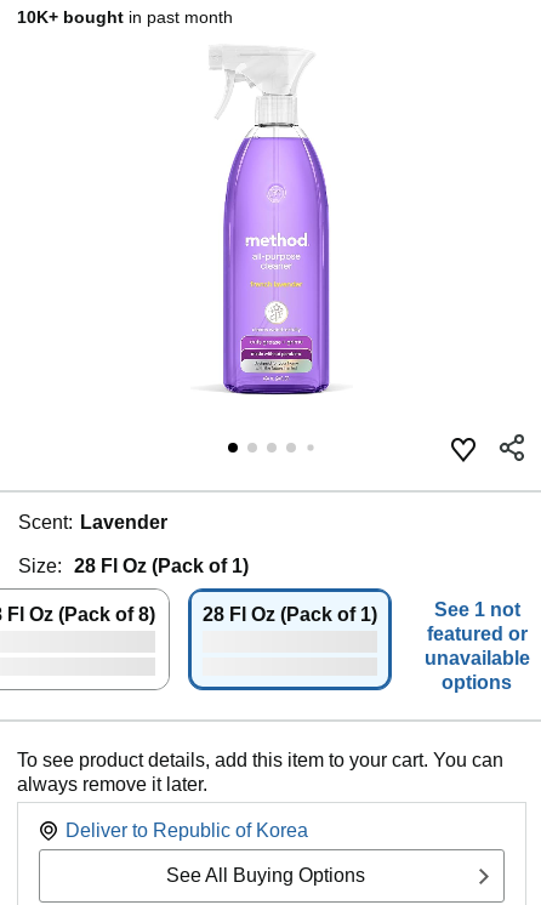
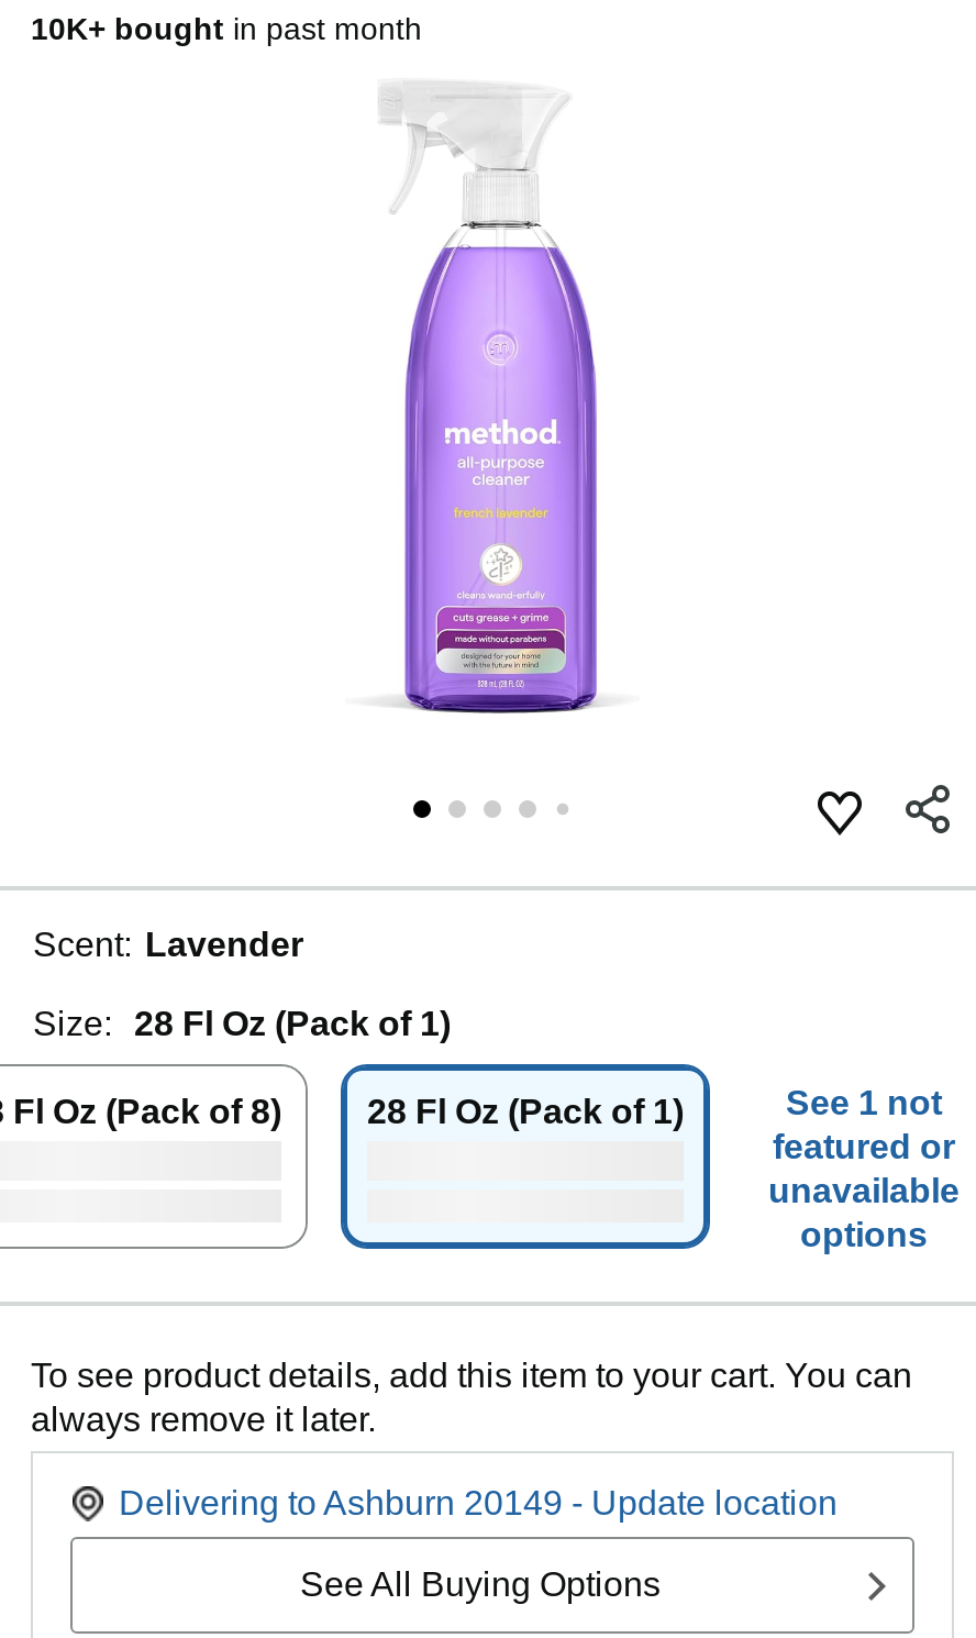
[66,820,308,841] Deliver to Republic of Korea -> [119,1484,838,1522] Delivering to Ashburn 20149 - Update location

